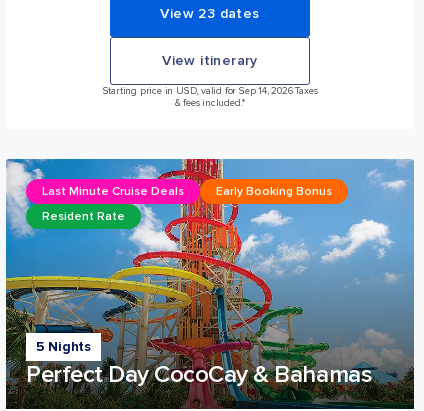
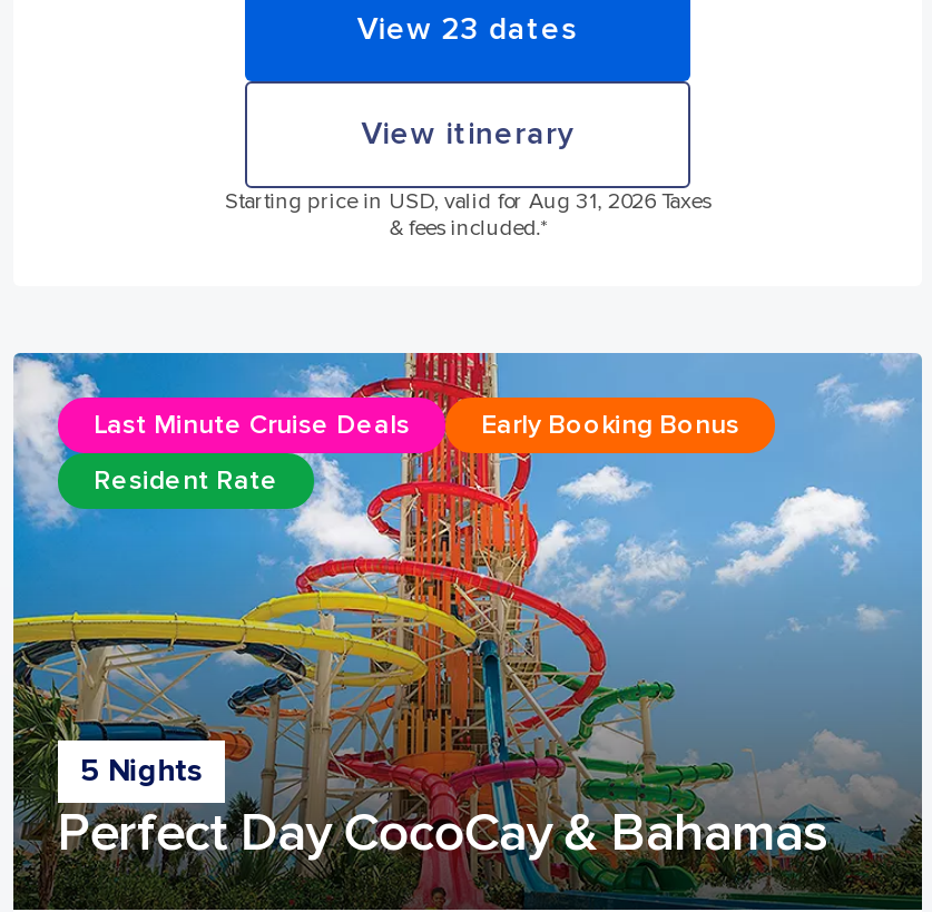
[103,85,317,97] Starting price in USD, valid for Sep 14, 2026 Taxes -> [225,188,710,214] Starting price in USD, valid for Aug 31, 2026 Taxes

